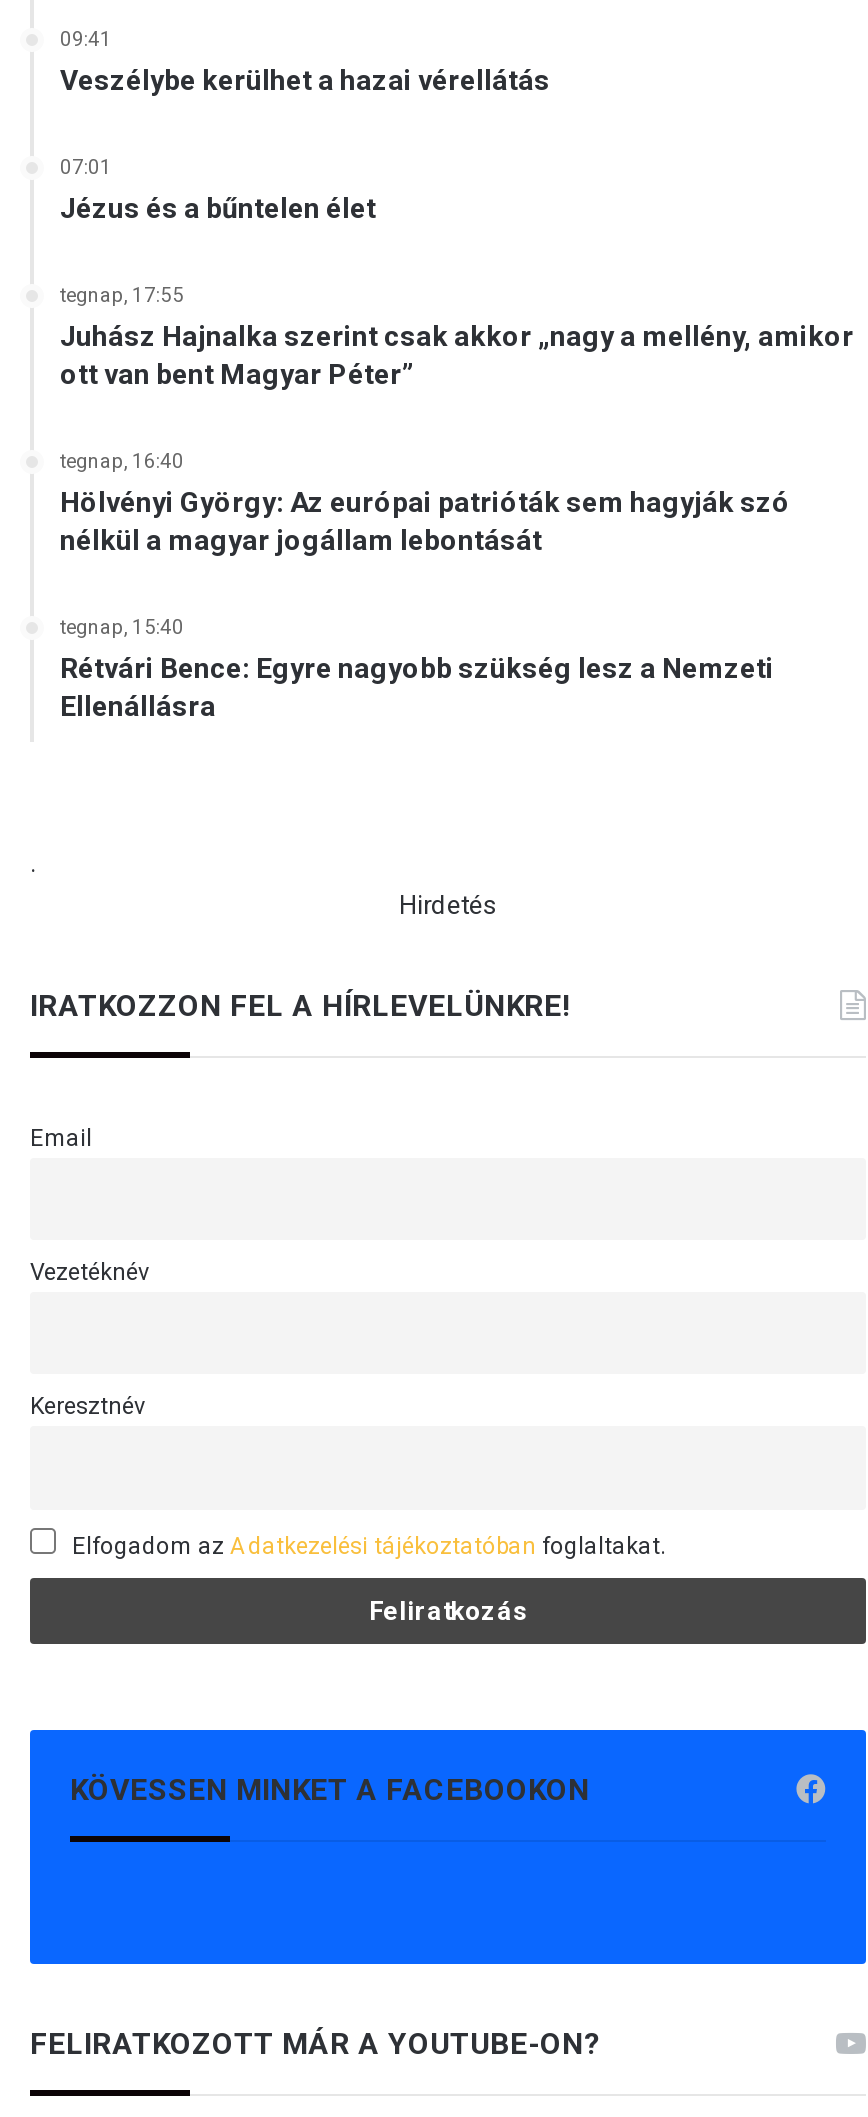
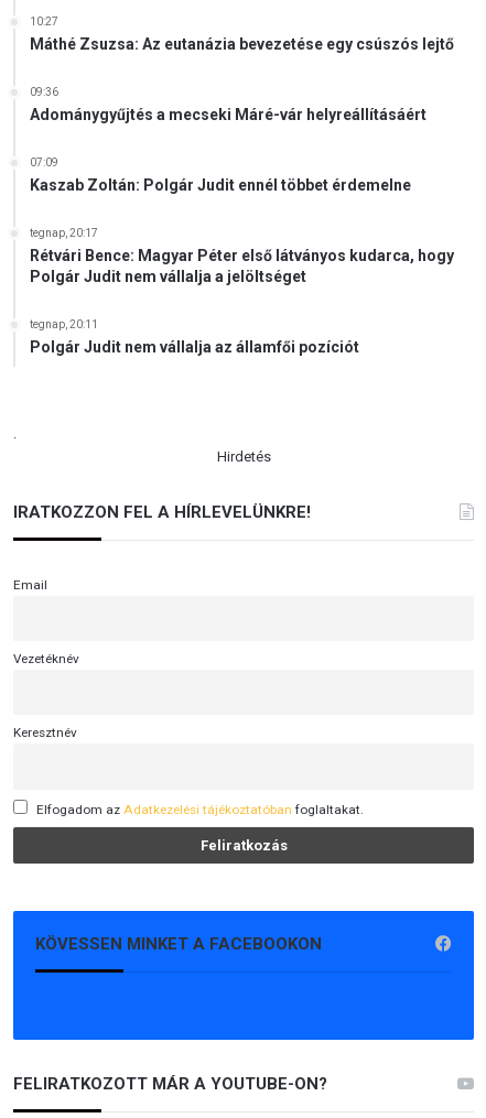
[60,27,550,95] 09:41 | Veszélybe kerülhet a hazai vérellátás -> [30,15,454,53] 10:27 | Máthé Zsuzsa: Az eutanázia bevezetése egy csúszós lejtő
[60,155,376,223] 07:01 | Jézus és a bűntelen élet -> [30,86,426,123] 09:36 | Adománygyűjtés a mecseki Máré-vár helyreállításáért
[60,283,854,389] tegnap, 17:55 | Juhász Hajnalka szerint csak akkor „nagy a mellény, amikor | ott van bent Magyar Péter” -> [30,156,411,194] 07:09 | Kaszab Zoltán: Polgár Judit ennél többet érdemelne
[60,449,790,555] tegnap, 16:40 | Hölvényi György: Az európai patrióták sem hagyják szó | nélkül a magyar jogállam lebontását -> [30,227,454,285] tegnap, 20:17 | Rétvári Bence: Magyar Péter első látványos kudarca, hogy | Polgár Judit nem vállalja a jelöltséget
[60,615,774,721] tegnap, 15:40 | Rétvári Bence: Egyre nagyobb szükség lesz a Nemzeti | Ellenállásra -> [30,318,359,355] tegnap, 20:11 | Polgár Judit nem vállalja az államfői pozíciót

